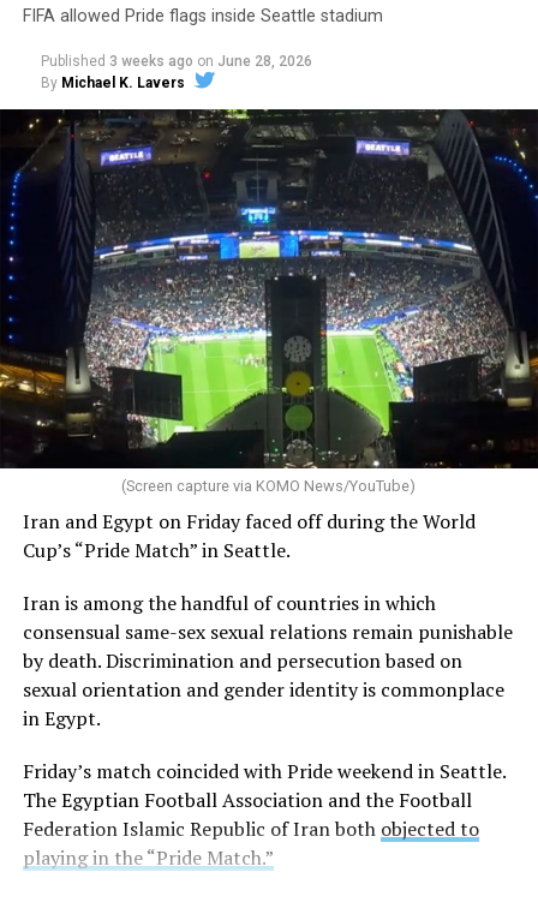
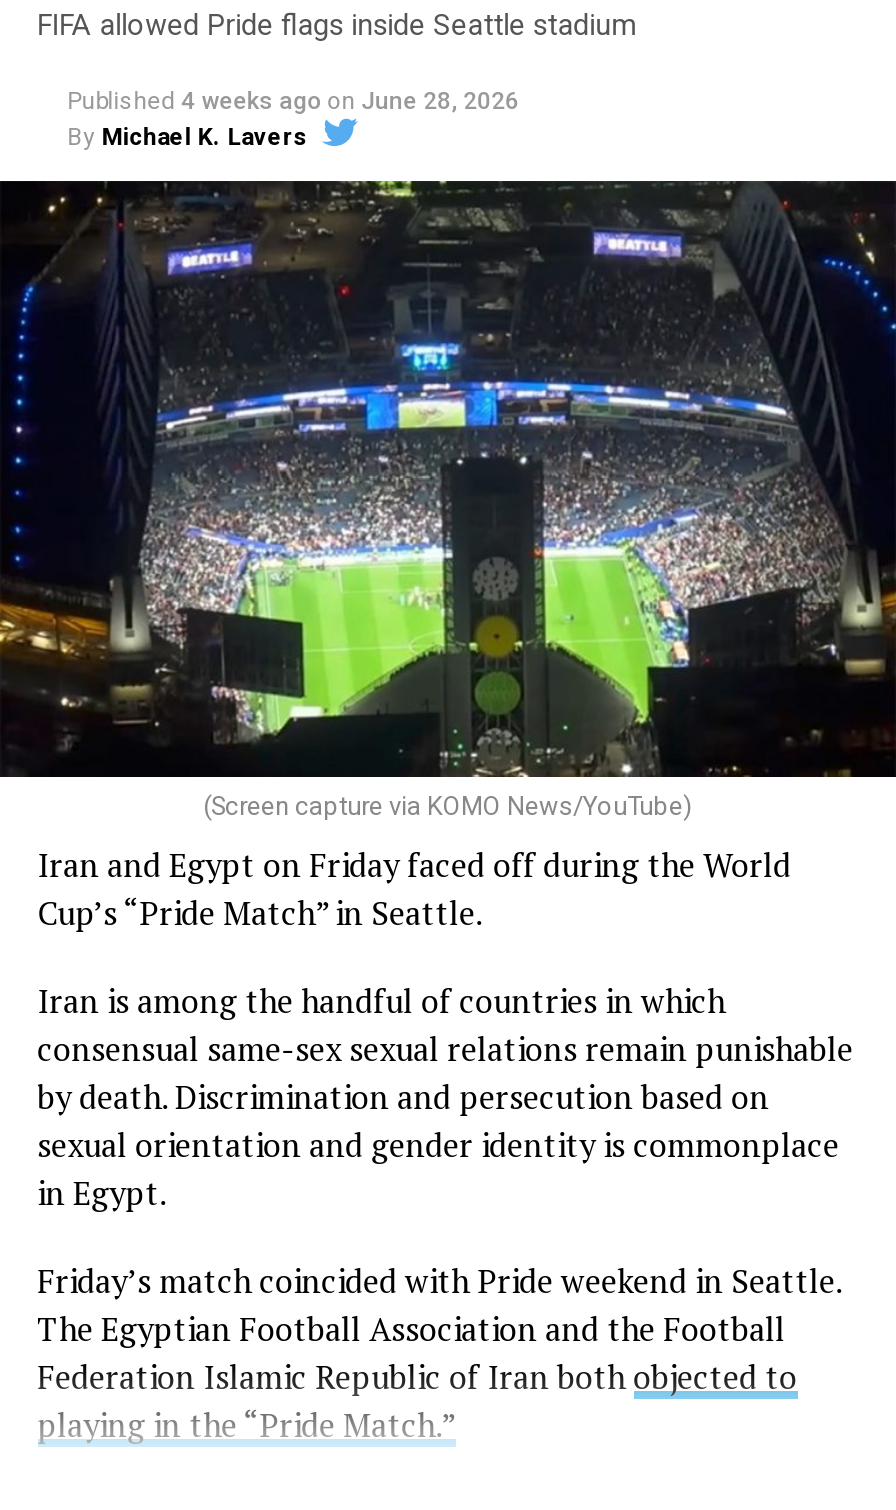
[40,53,312,70] Published 3 weeks ago on June 28, 2026 -> [67,87,519,115] Published 4 weeks ago on June 28, 2026

